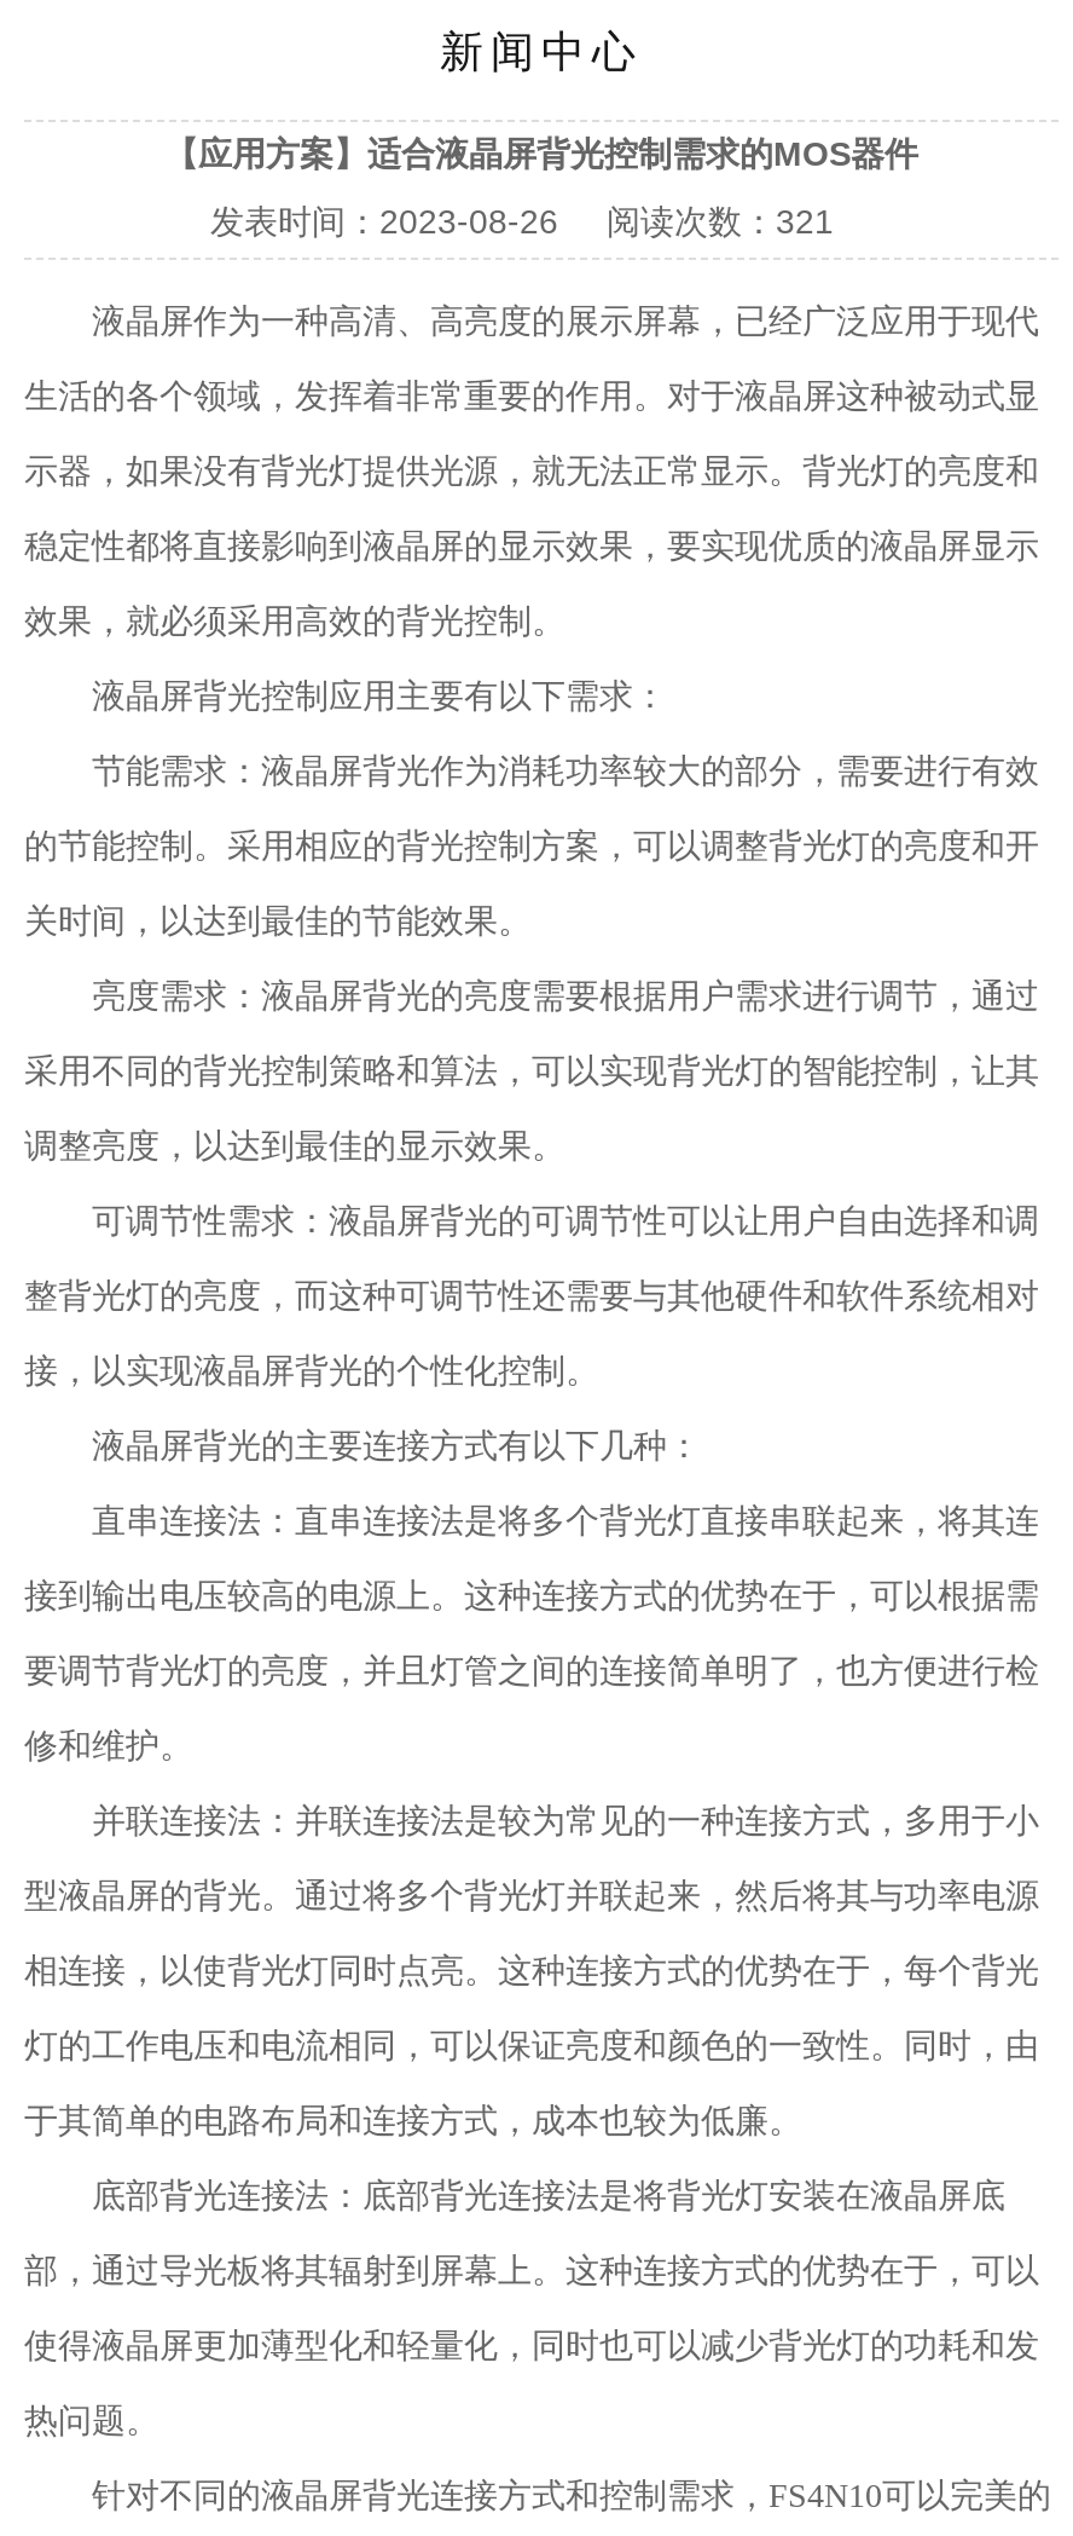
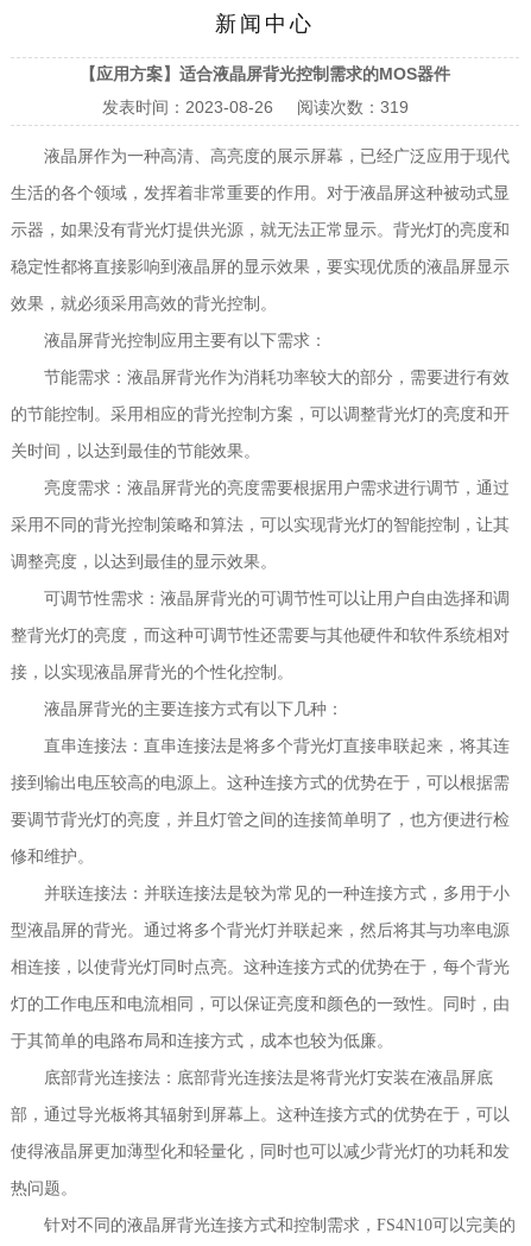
[210,202,872,241] 发表时间：2023-08-26阅读次数：321 -> [102,97,428,117] 发表时间：2023-08-26阅读次数：319

